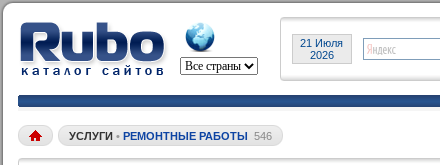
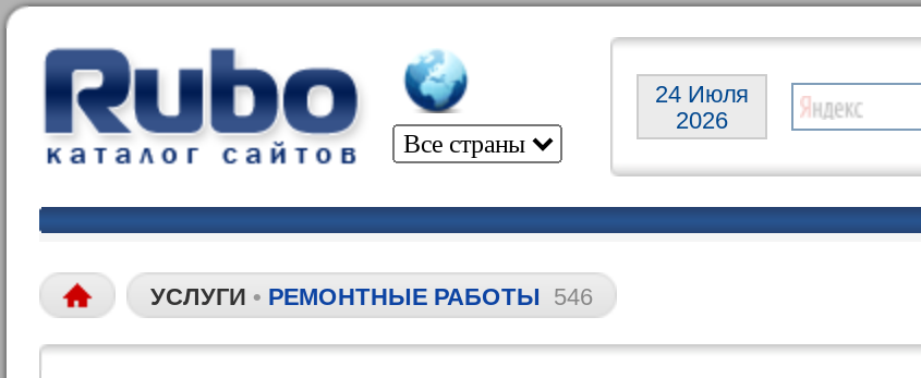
[300,37,343,49] 21 Июля -> [655,81,749,107] 24 Июля

